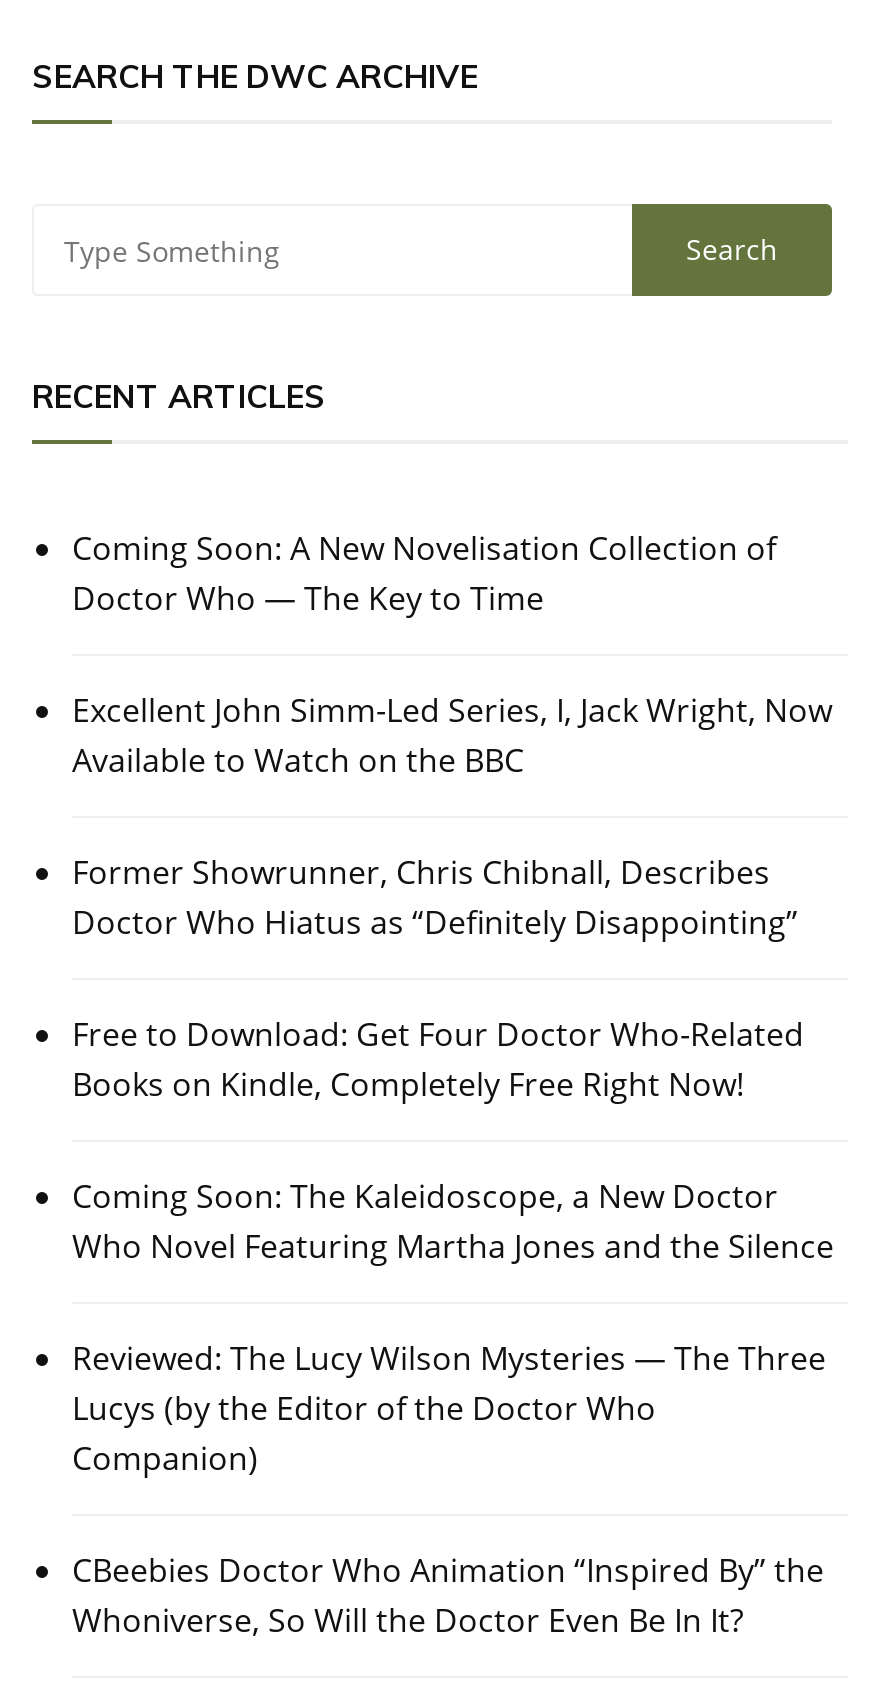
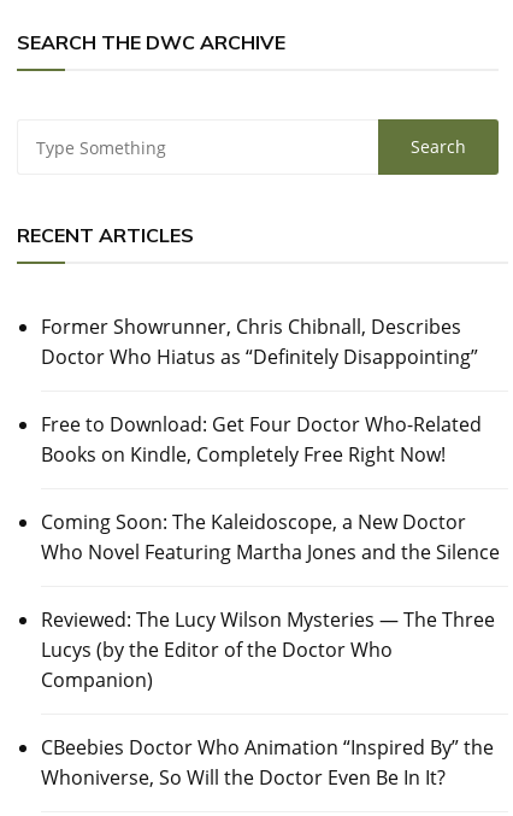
[72,527,832,783] Coming Soon: A New Novelisation Collection of | Doctor Who — The Key to Time | Excellent John Simm-Led Series, I, Jack Wright, Now | Available to Watch on the BBC -> none

